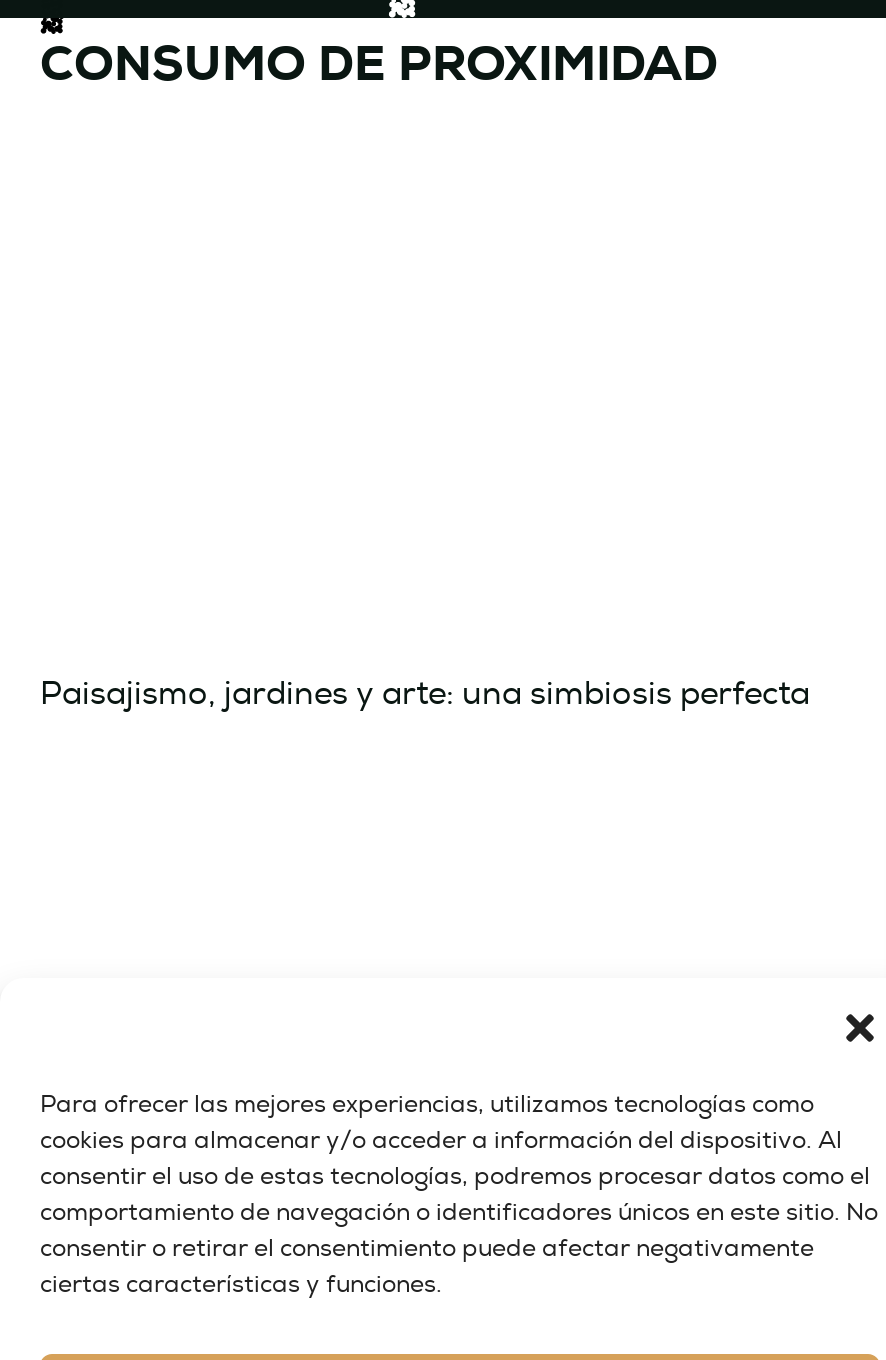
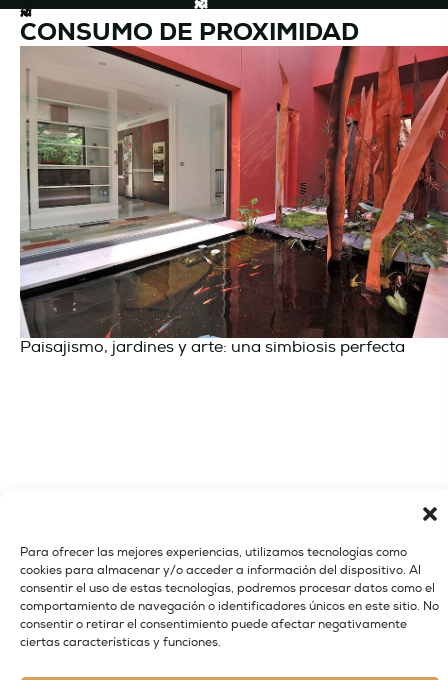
none -> [19,45,445,339] [image]

